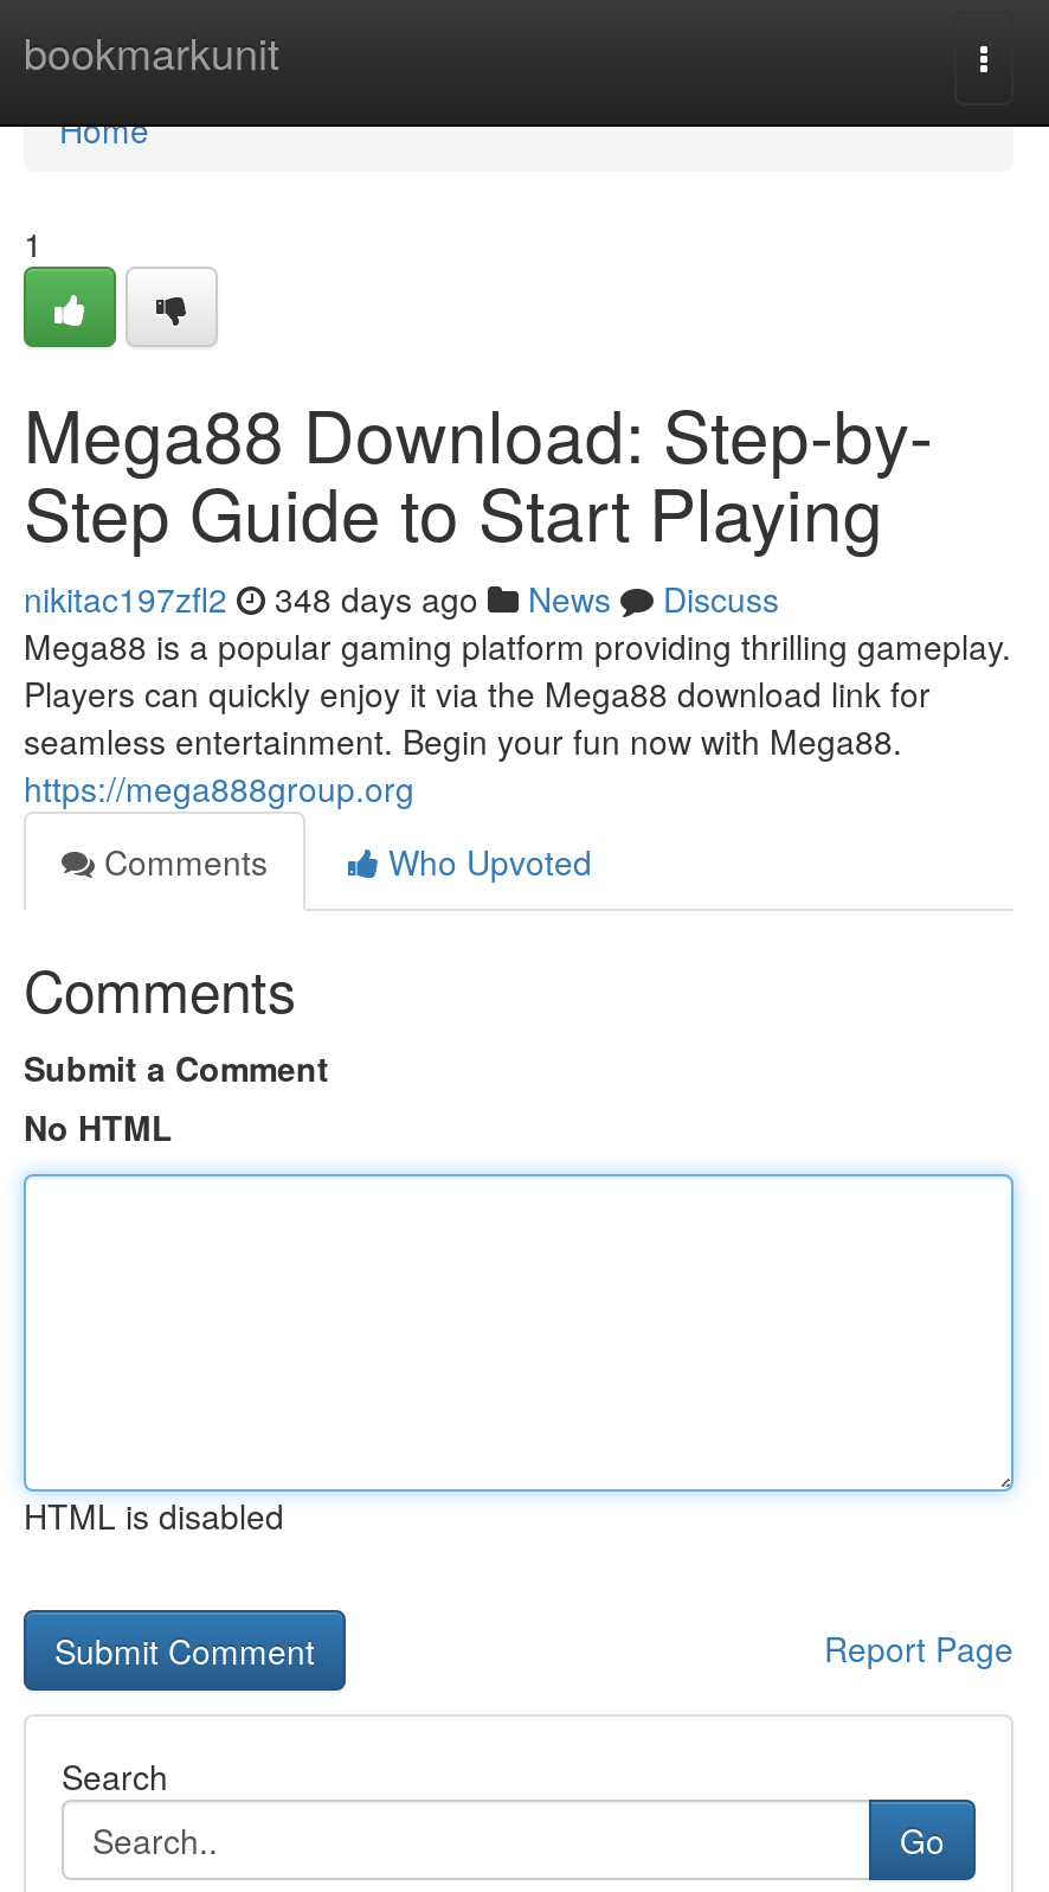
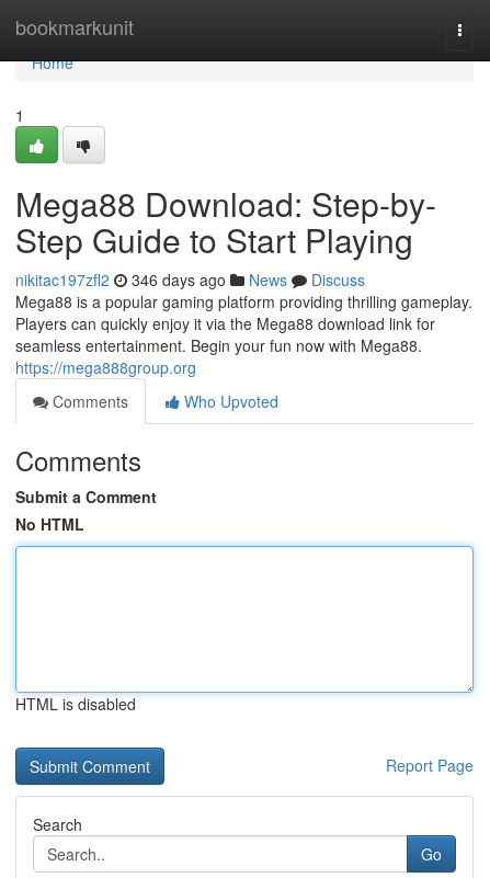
[24,575,779,622] nikitac197zfl2 348 days ago News Discuss -> [15,269,365,290] nikitac197zfl2 346 days ago News Discuss

